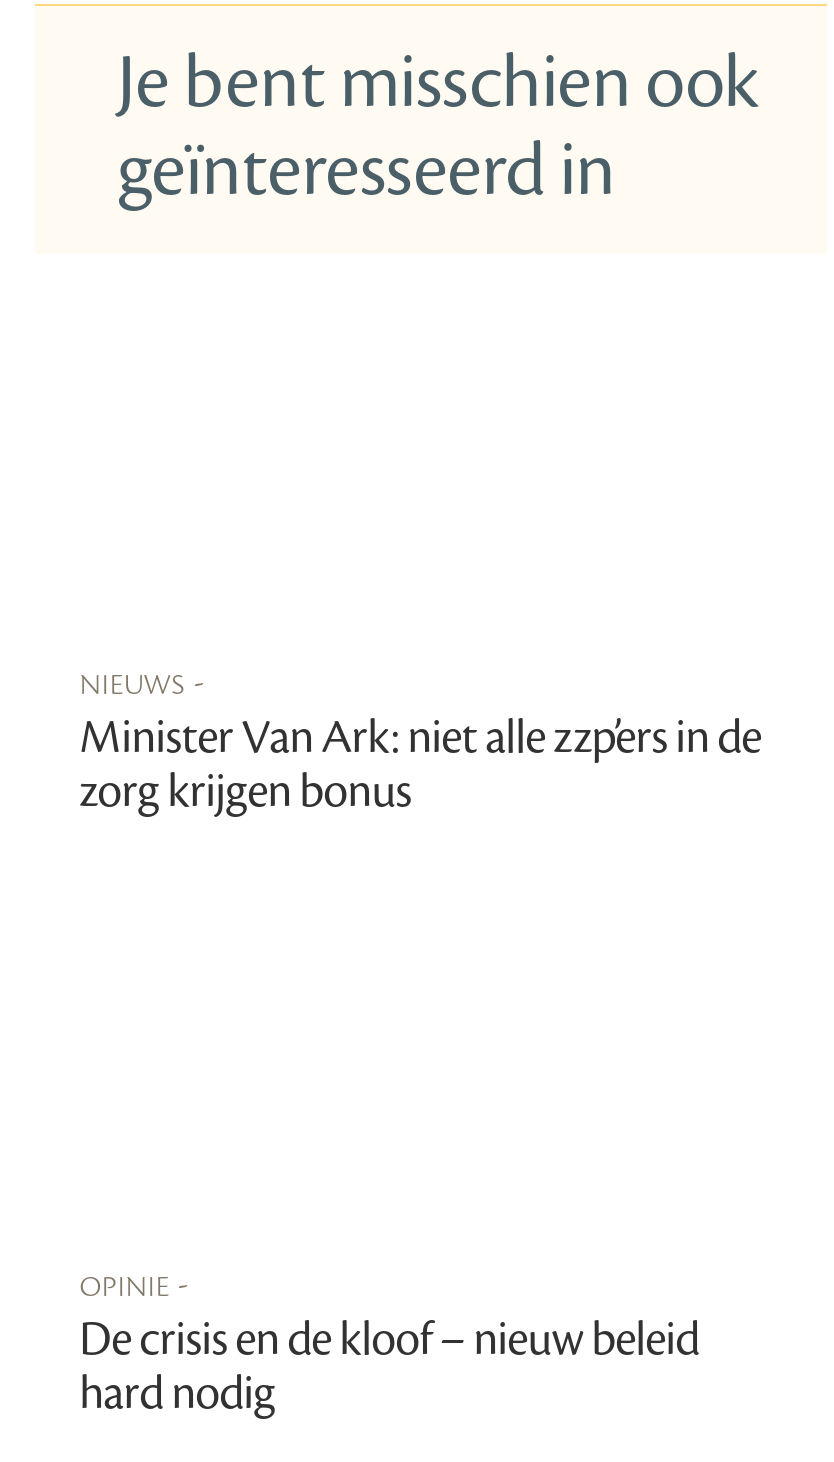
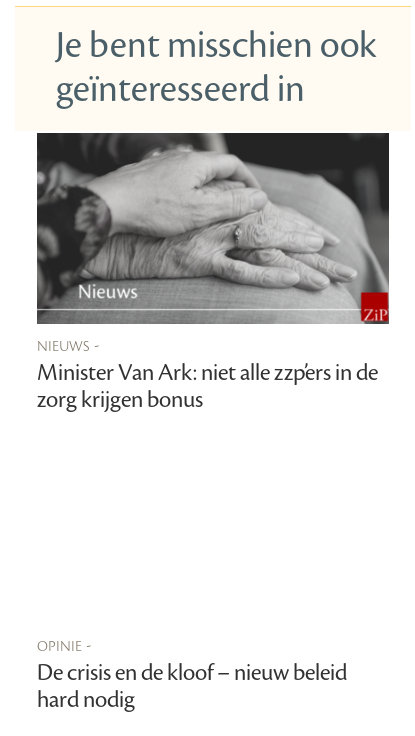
none -> [36,132,390,325] [image]

